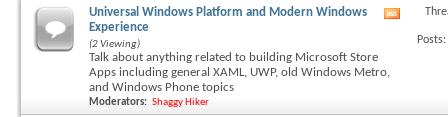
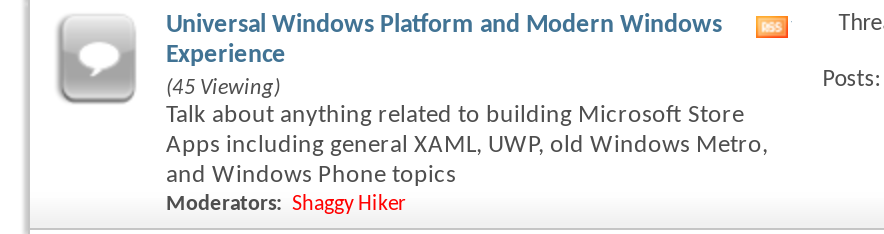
[89,39,140,50] (2 Viewing) -> [166,78,280,100] (45 Viewing)

